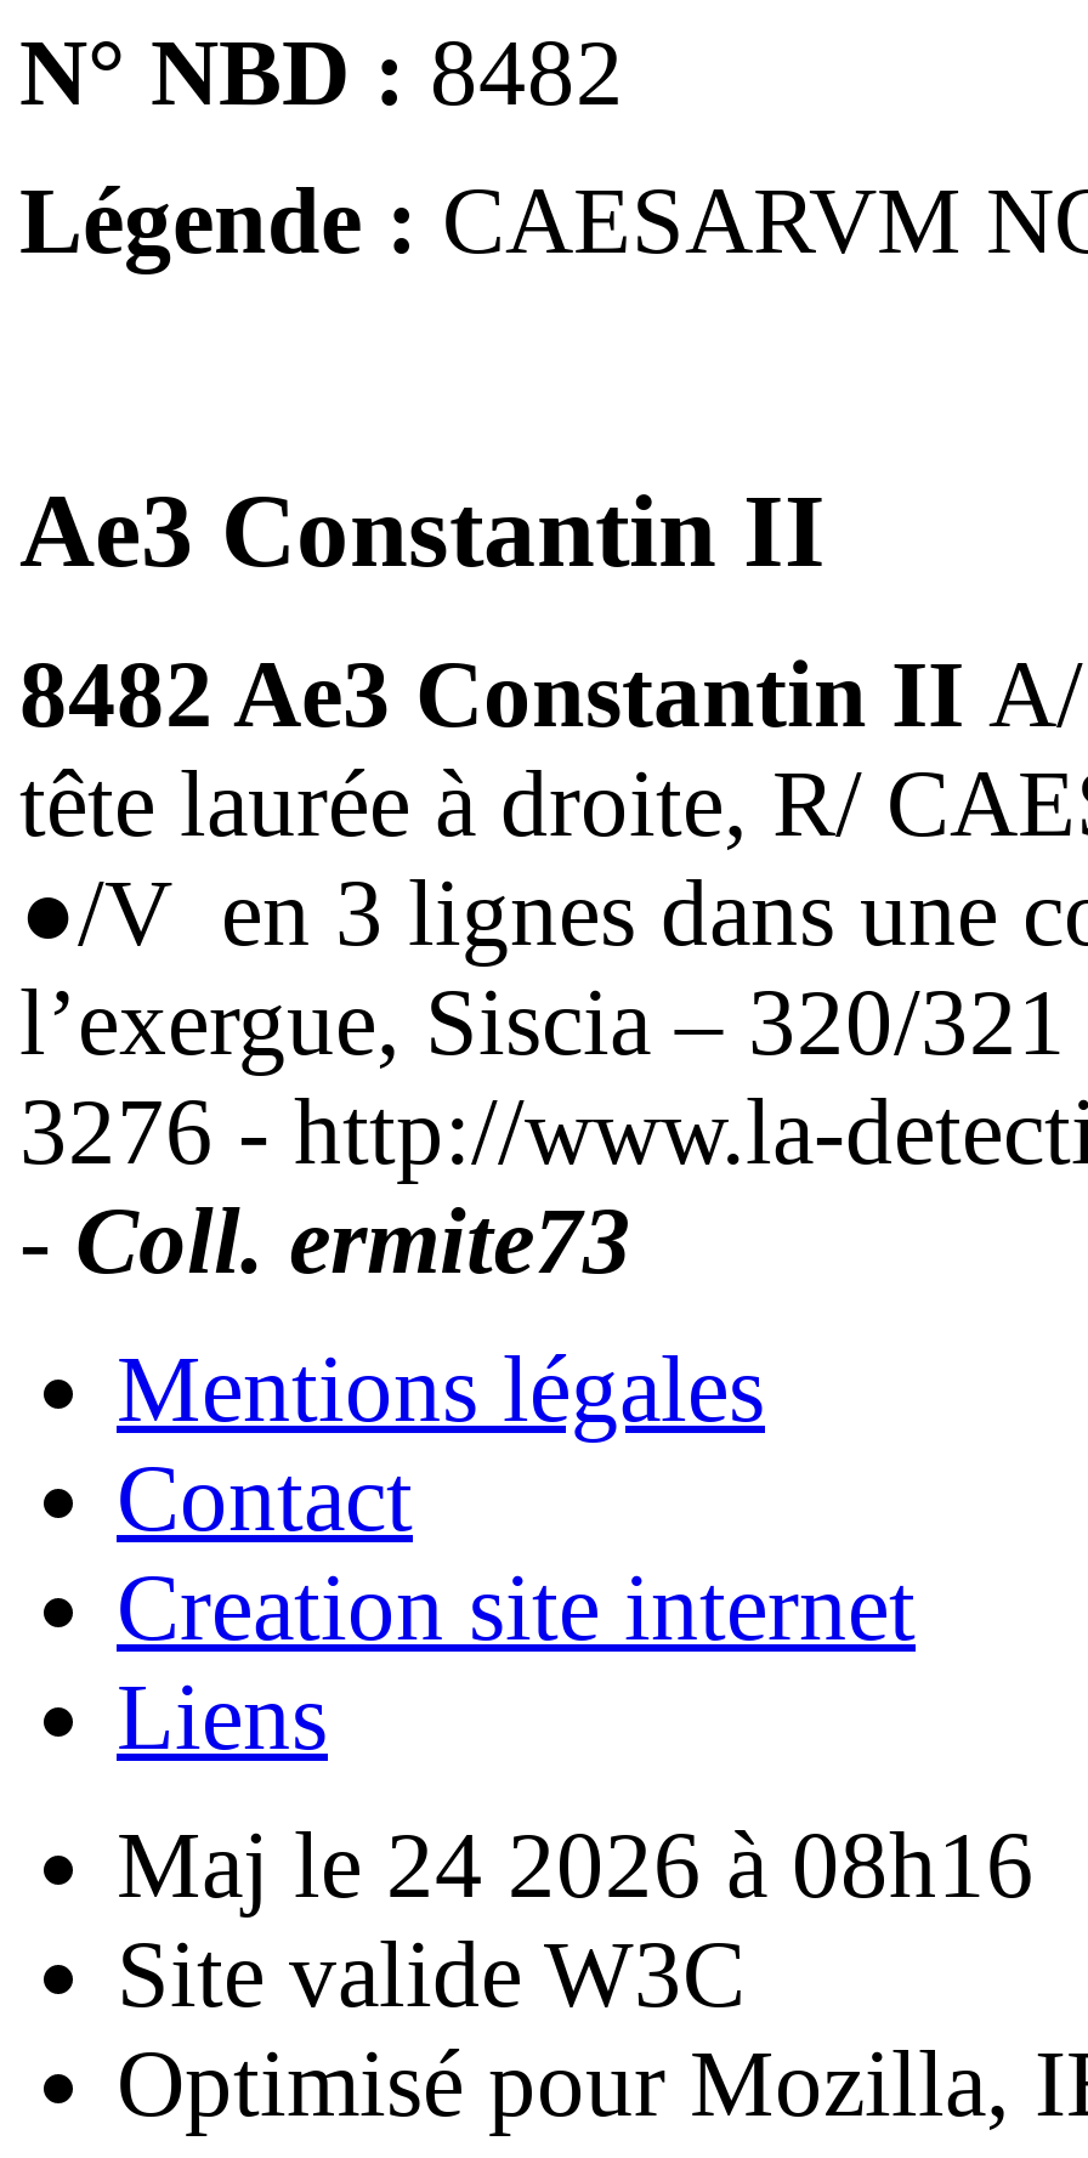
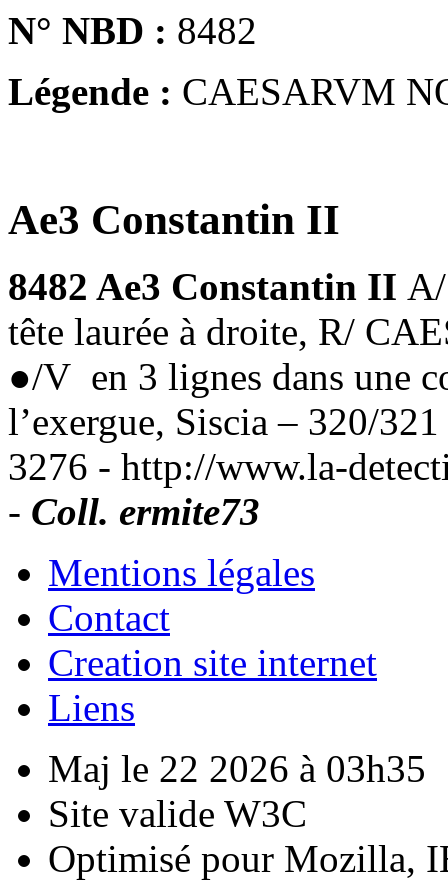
[117,1811,1035,1916] Maj le 24 2026 à 08h16 -> [48,747,426,790] Maj le 22 2026 à 03h35

